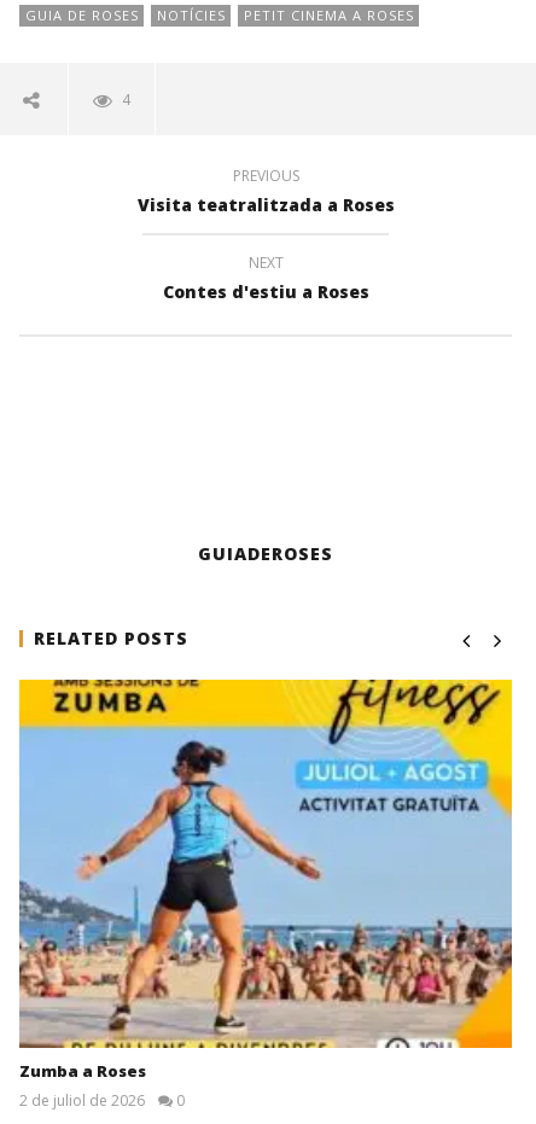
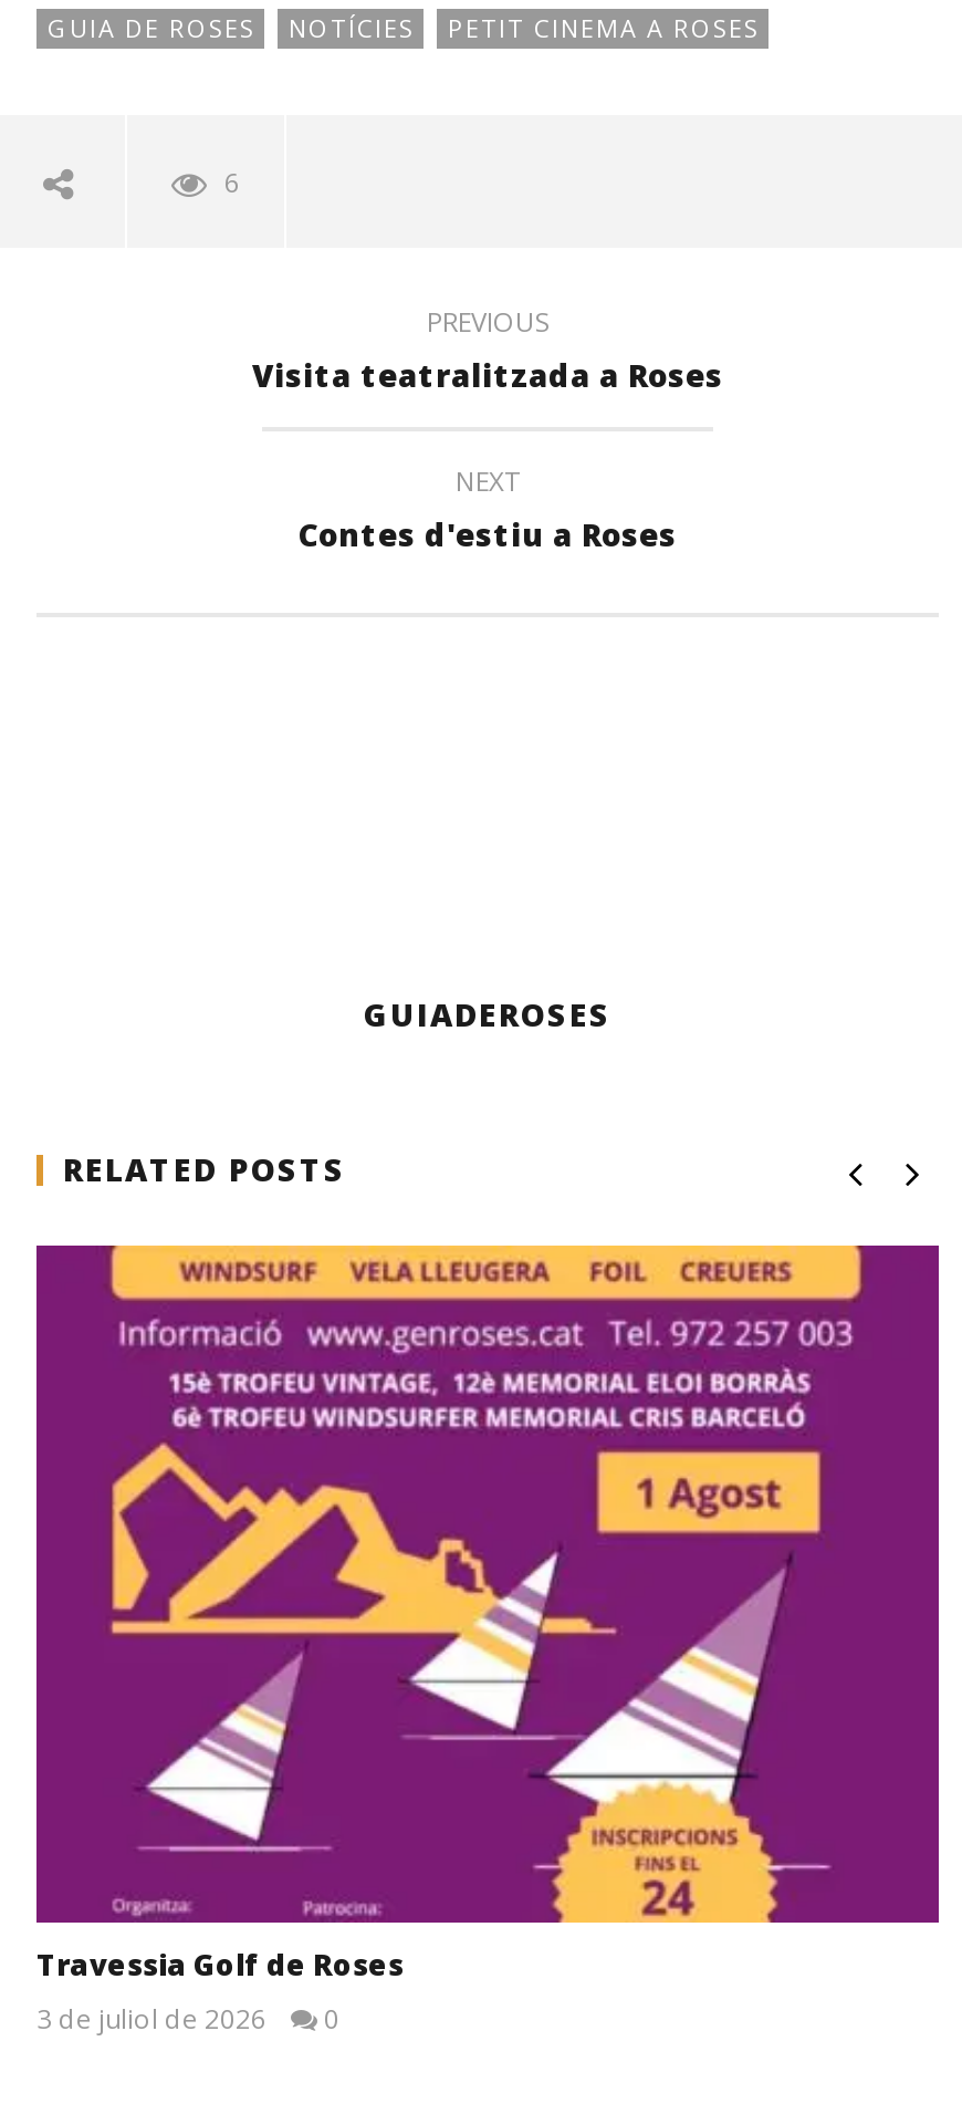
[122,89,130,110] 4 -> [224,163,240,201] 6
[18,679,513,1111] [image] | Zumba a Roses | 2 de juliol de 2026 -> [34,1243,941,2039] [image] | Travessia Golf de Roses | 3 de juliol de 2026

